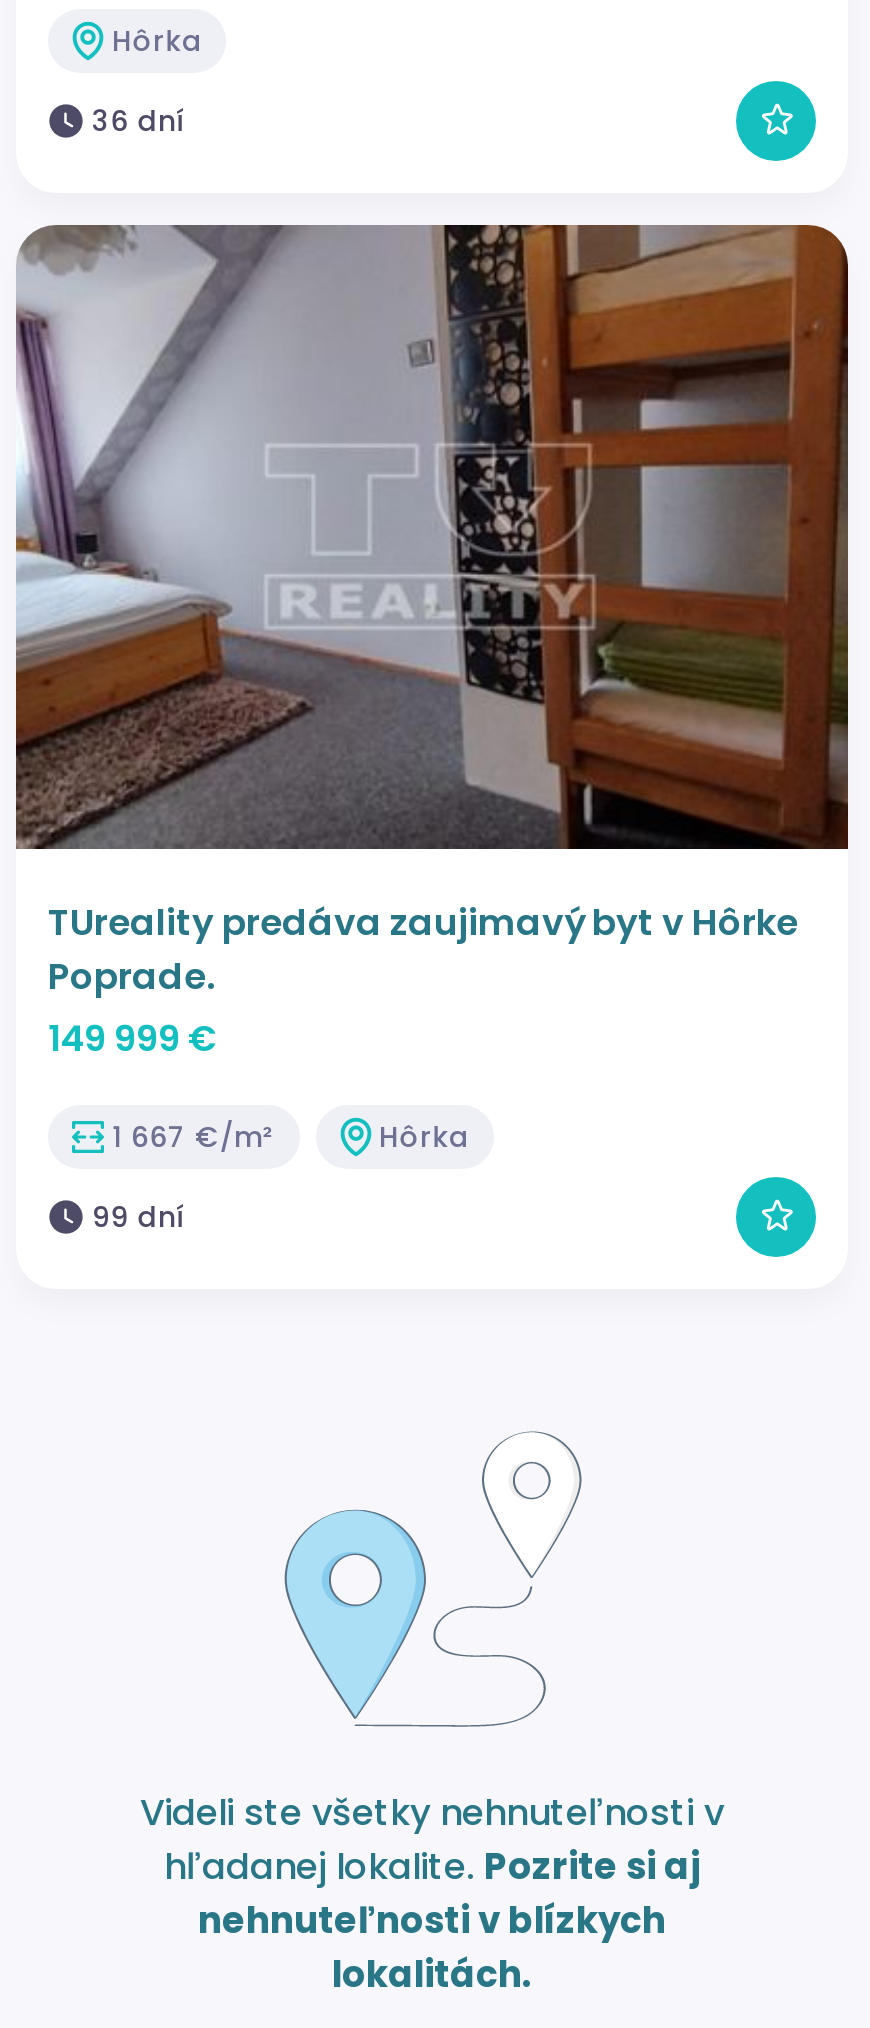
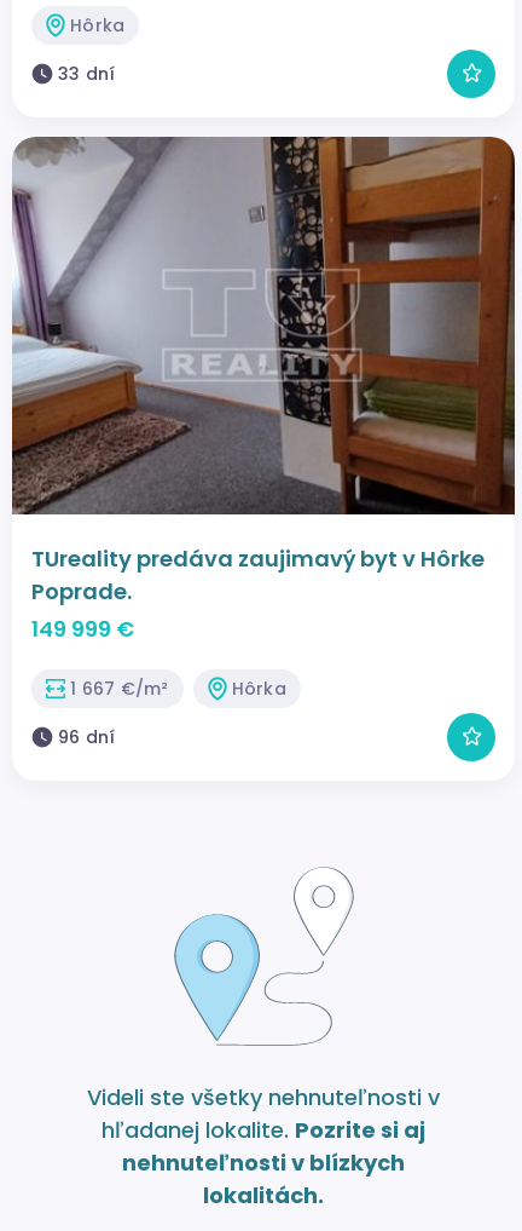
[92,100,187,140] 36 dní -> [58,61,115,86] 33 dní
[92,1196,187,1236] 99 dní -> [58,725,115,749] 96 dní

